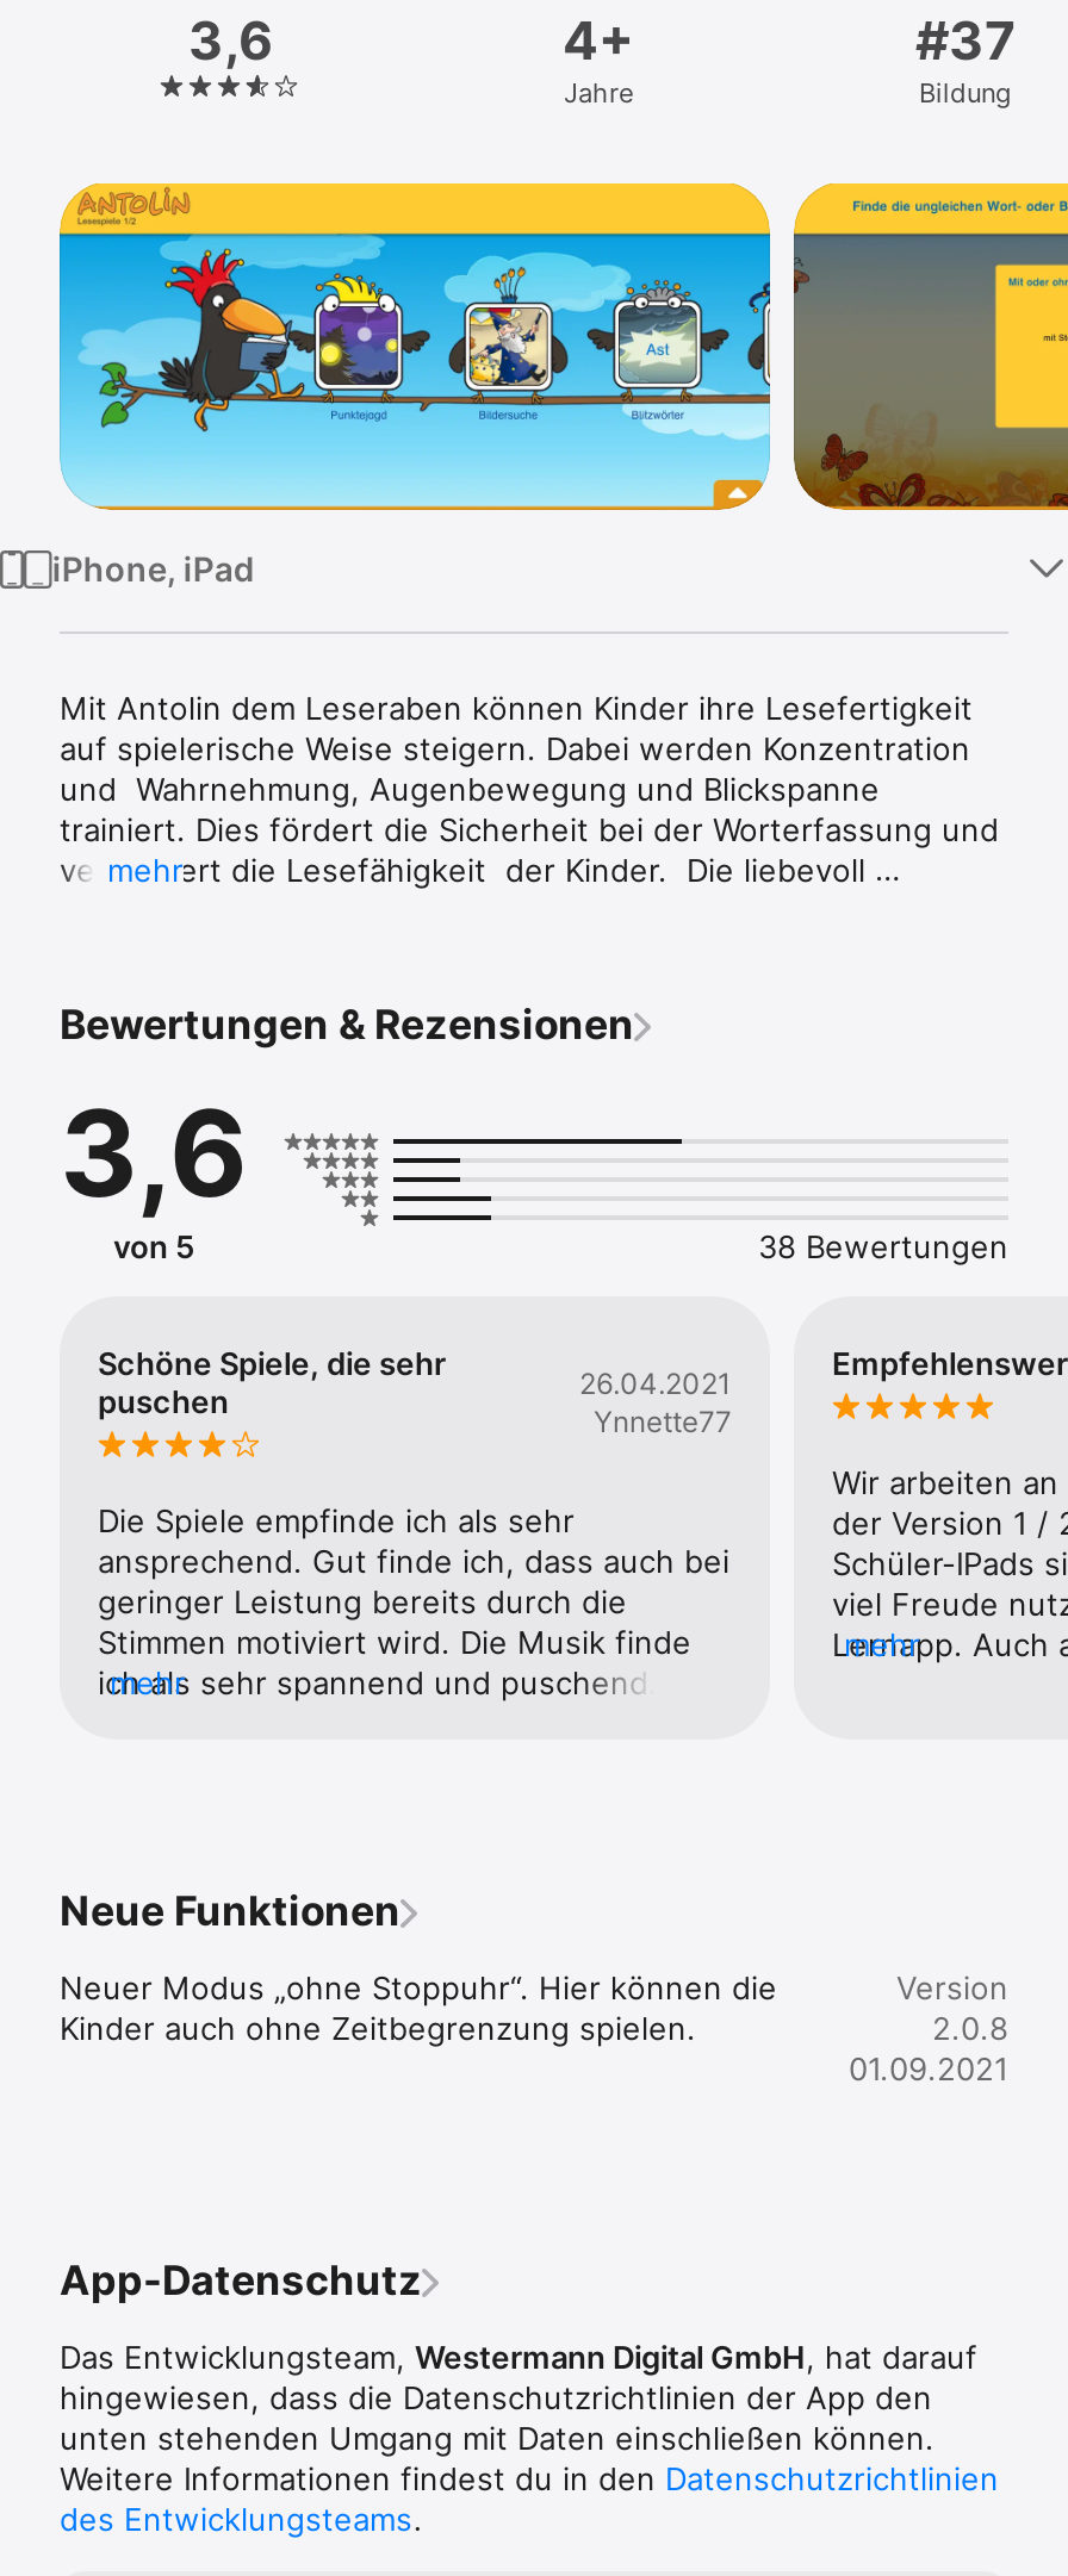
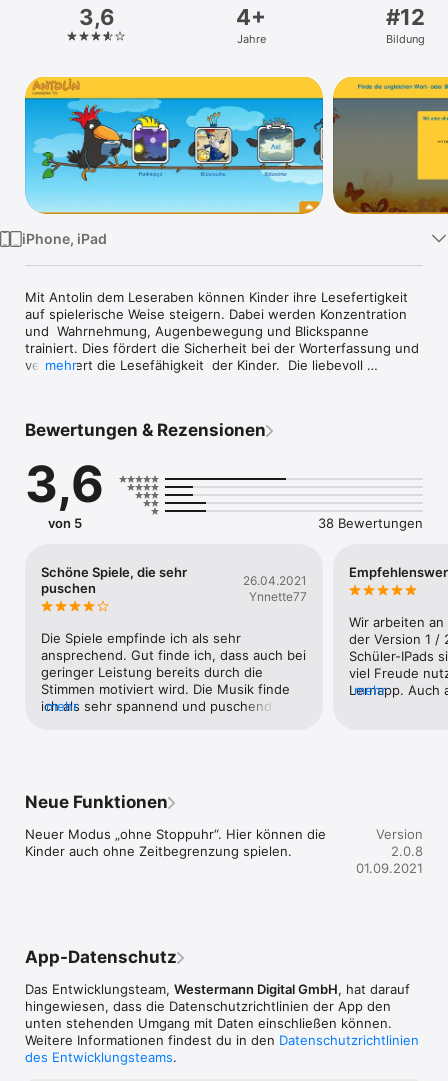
[915,10,1016,71] #37 -> [385,4,424,30] #12

